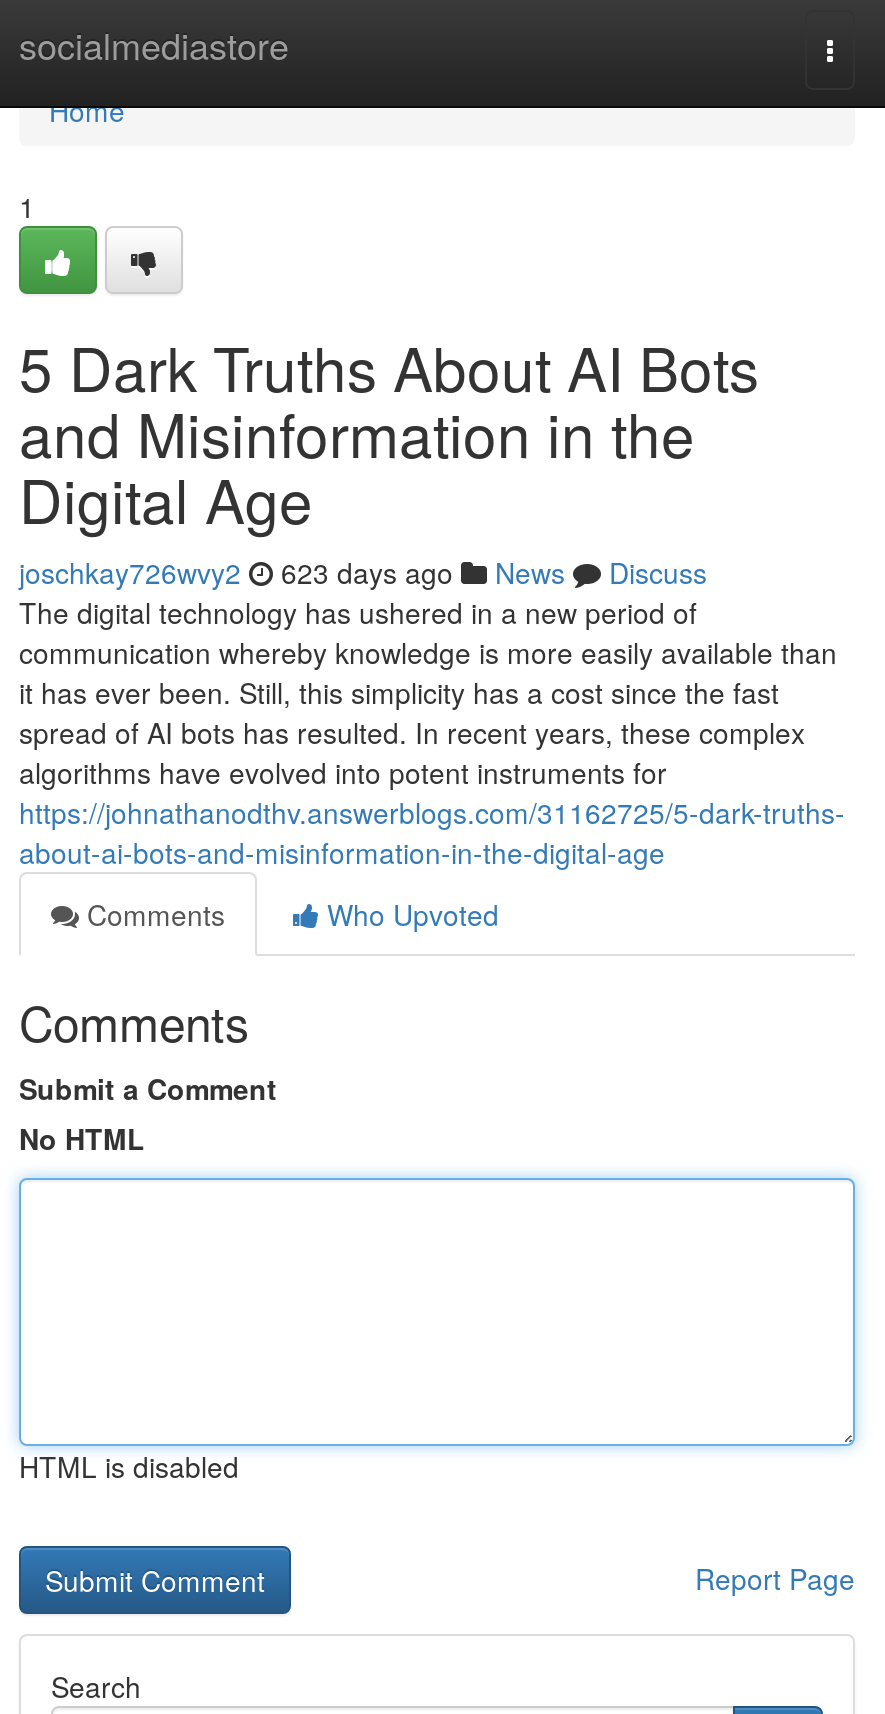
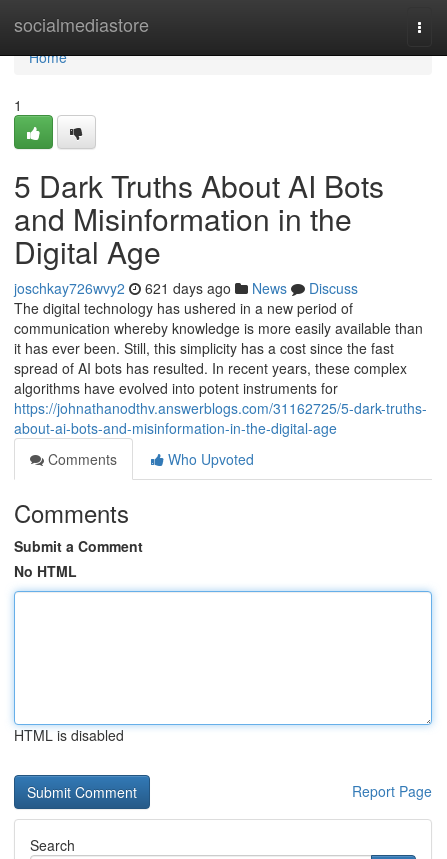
[19,552,707,592] joschkay726wvy2 623 days ago News Discuss -> [14,278,358,298] joschkay726wvy2 621 days ago News Discuss

